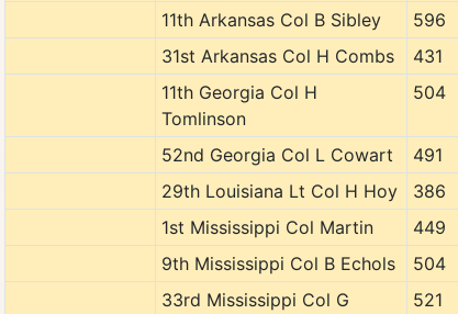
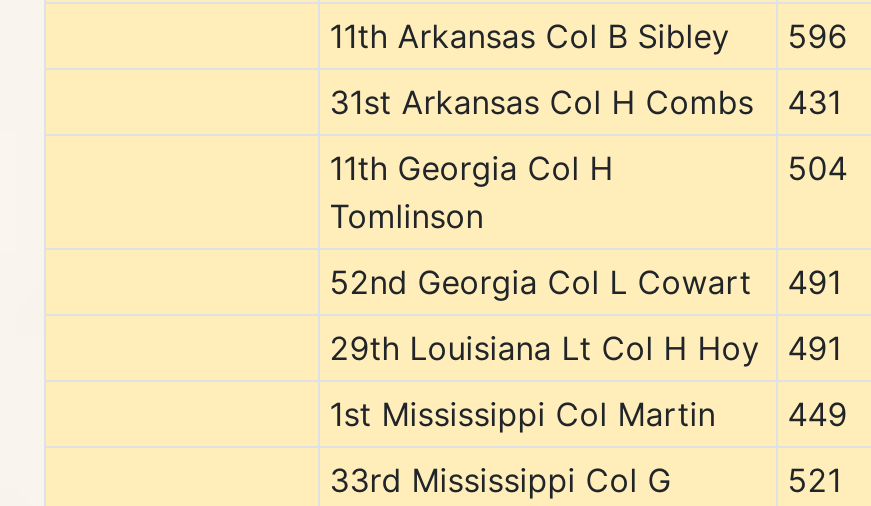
[161,180,446,202] 29th Louisiana Lt Col H Hoy 386 -> [330,328,842,368] 29th Louisiana Lt Col H Hoy 491
[161,253,446,274] 9th Mississippi Col B Echols | 504 -> none

